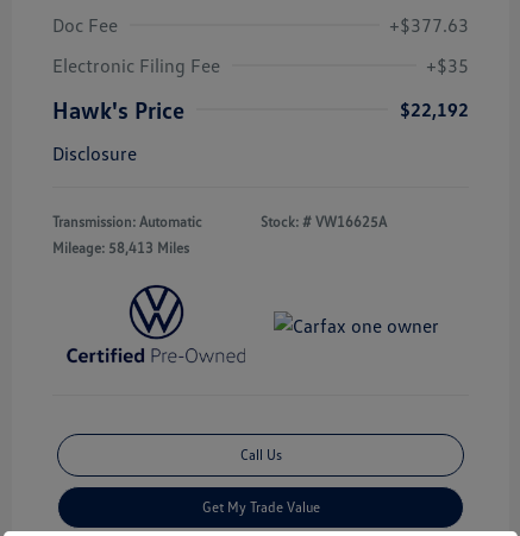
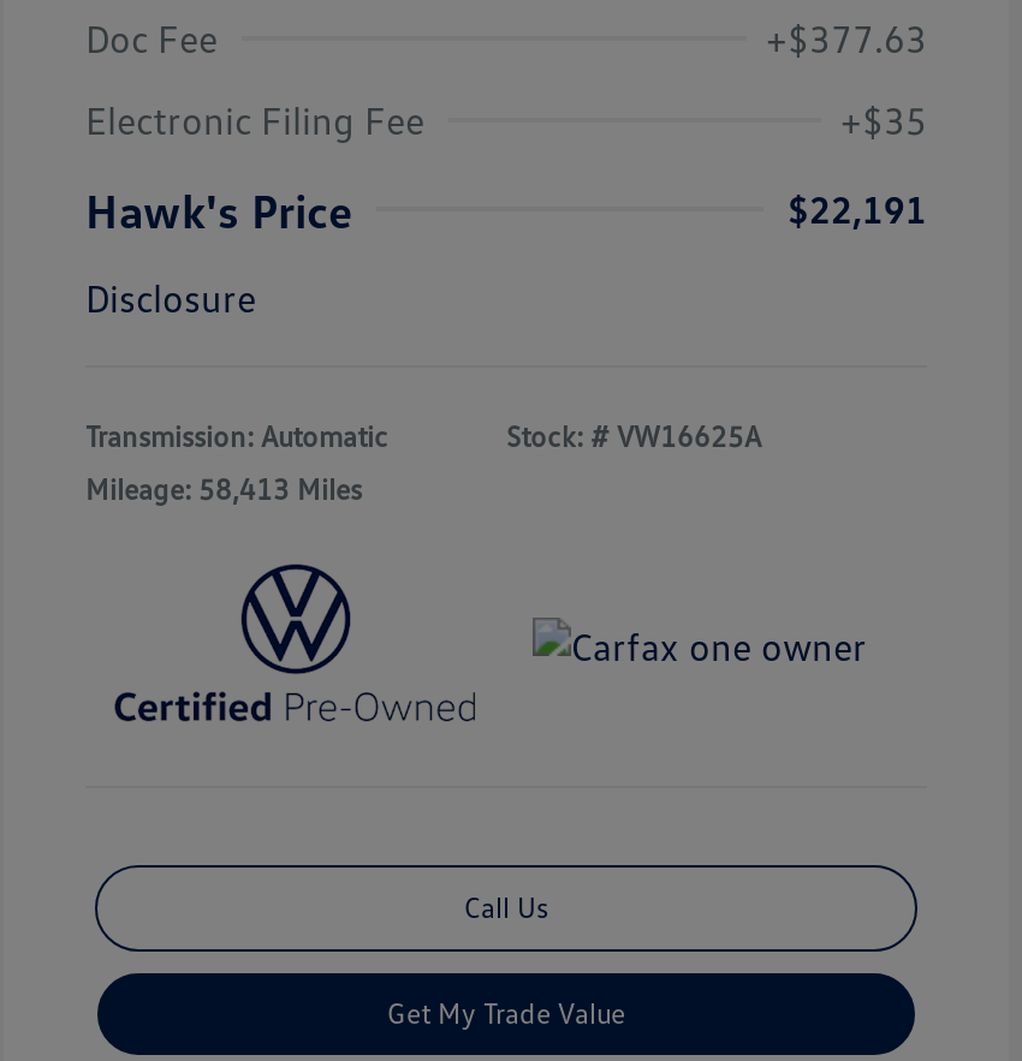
[400,98,469,121] $22,192 -> [788,186,927,234] $22,191

